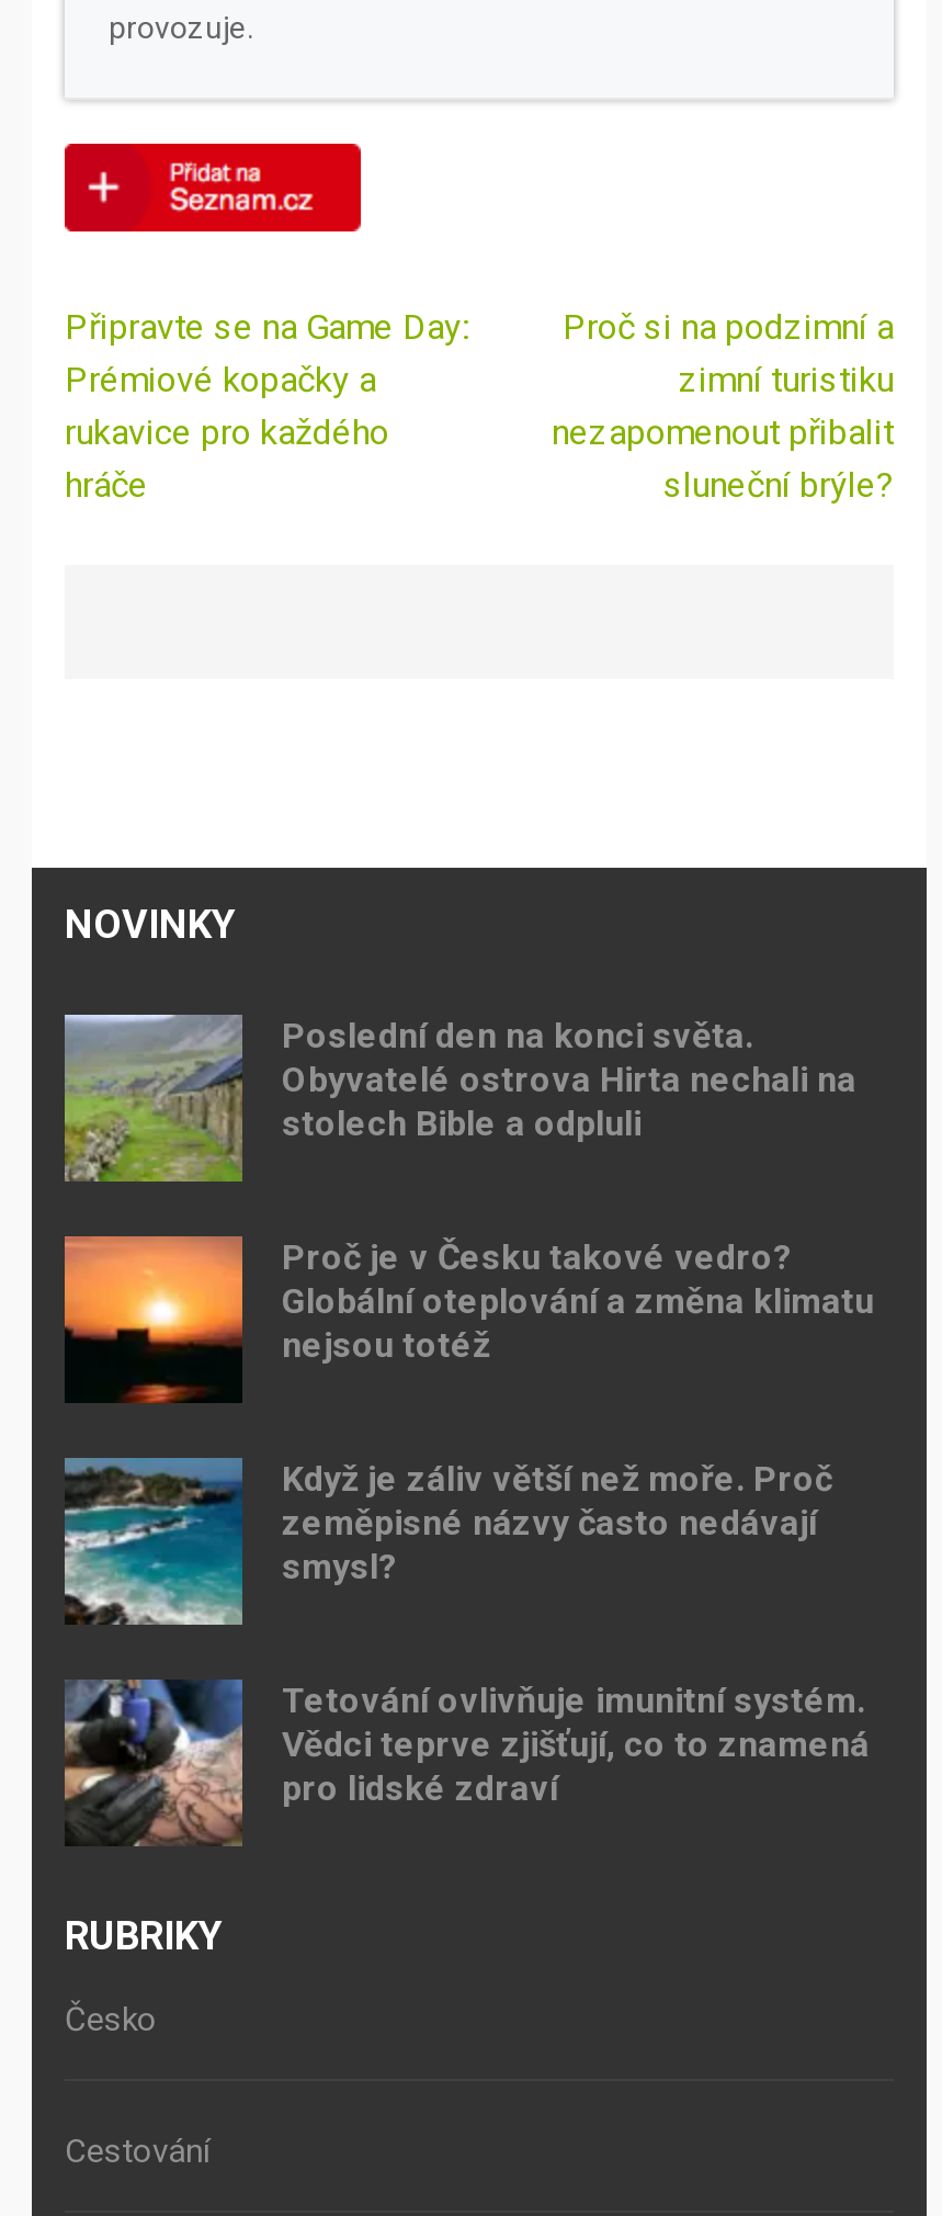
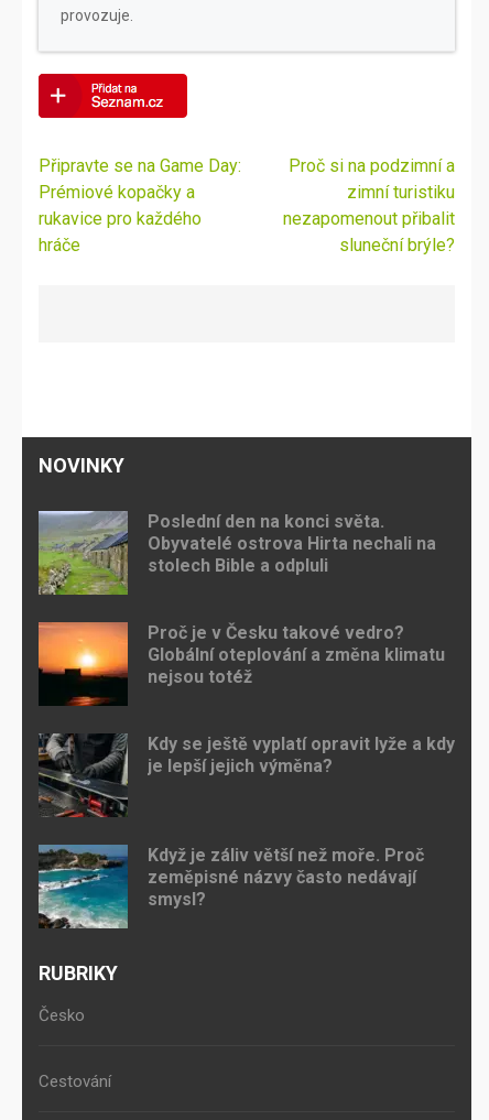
none -> [39,732,455,817] [image] | Kdy se ještě vyplatí opravit lyže a kdy | je lepší jejich výměna?
moved [60,1456,832,1629] -> [36,842,424,929]: [image] | Když je záliv větší než moře. Proč | zeměpisné názvy často nedávají | smysl?
[65,1680,870,1846] [image] | Tetování ovlivňuje imunitní systém. | Vědci teprve zjišťují, co to znamená | pro lidské zdraví -> none

